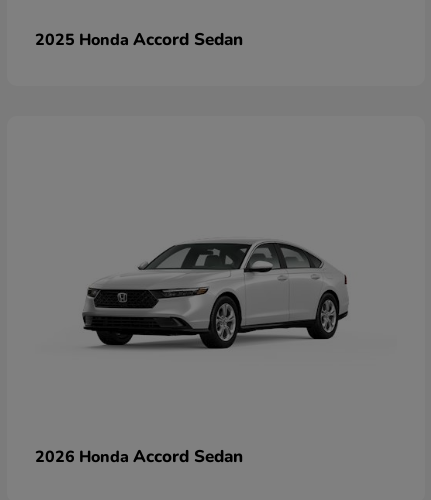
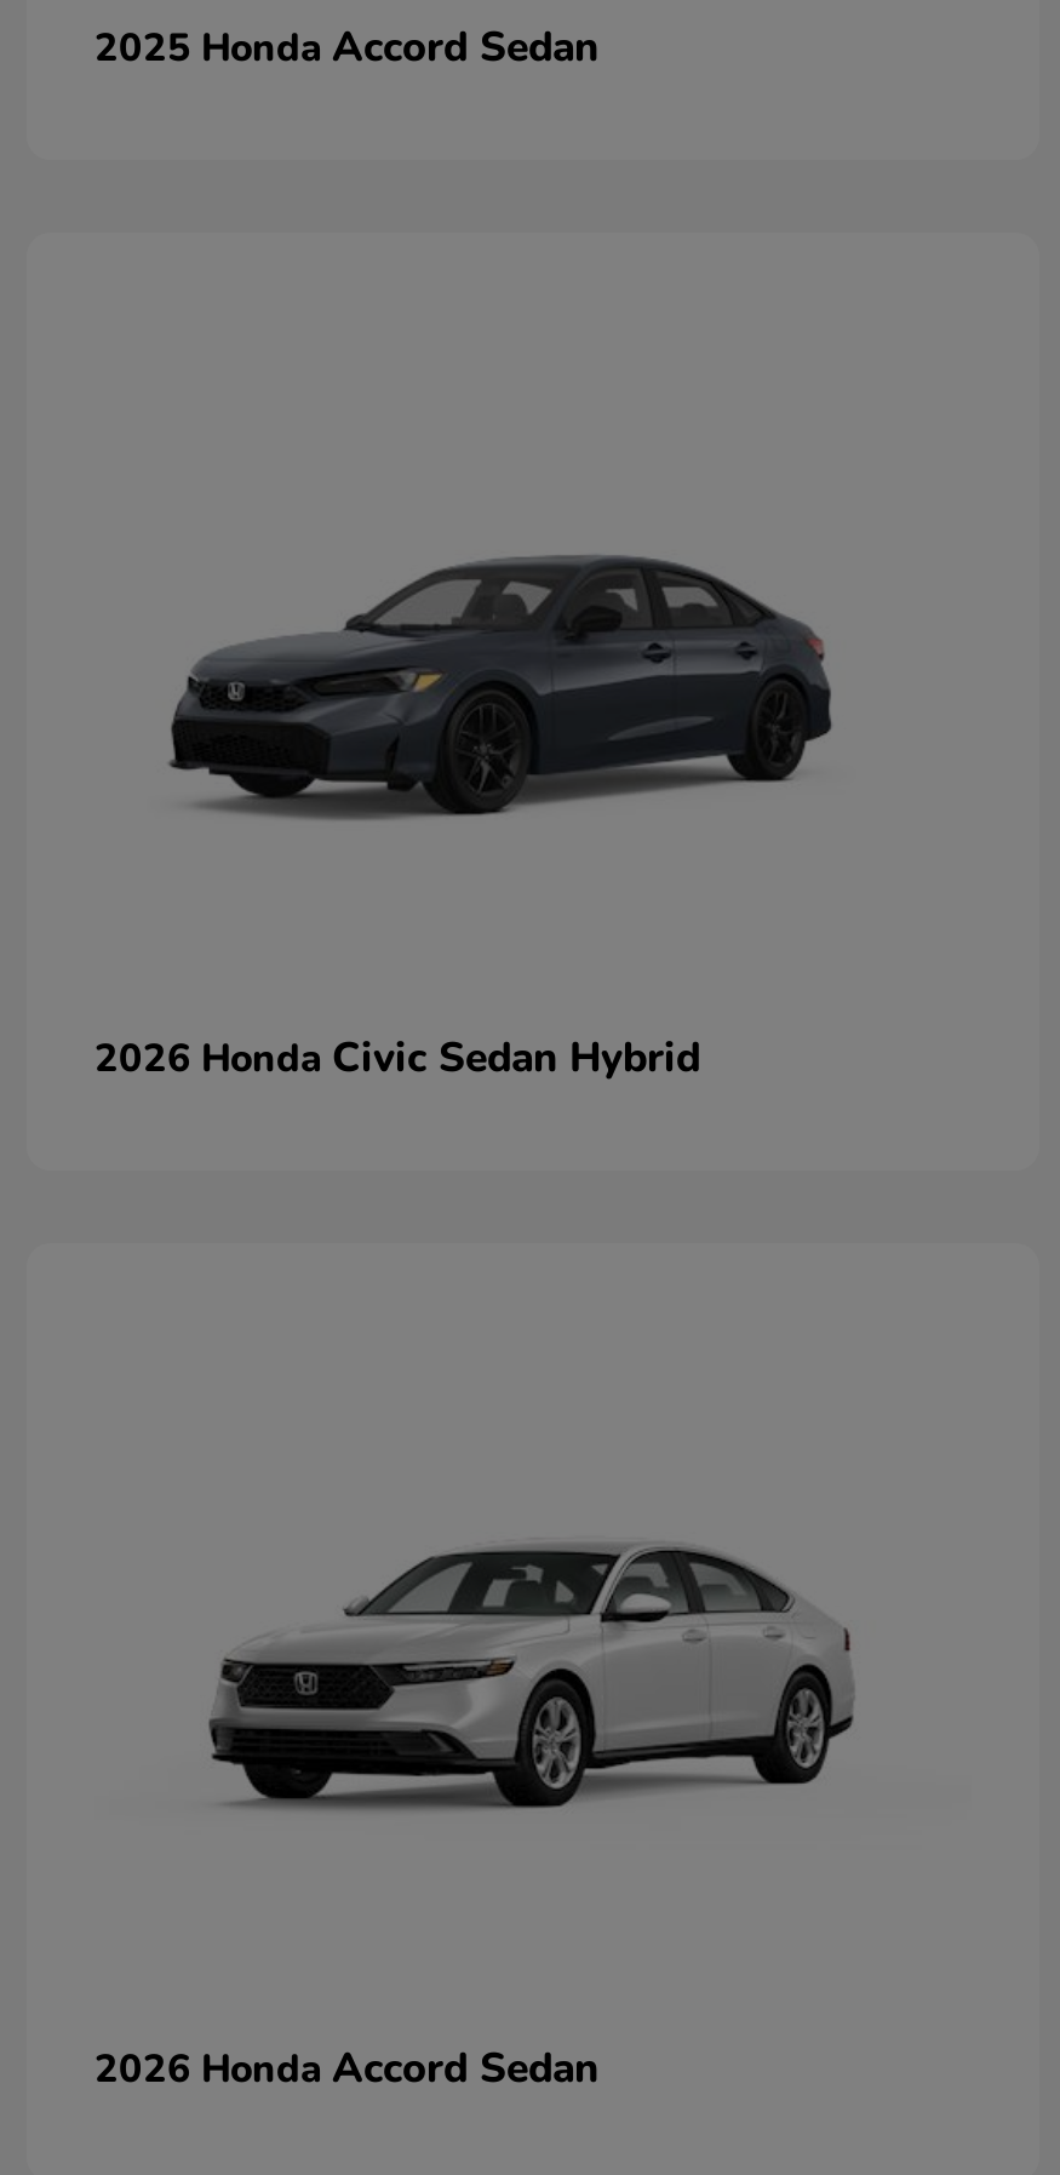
none -> [94,1030,700,1085] 2026 Honda Civic Sedan Hybrid
none -> [167,553,833,822] [image]

